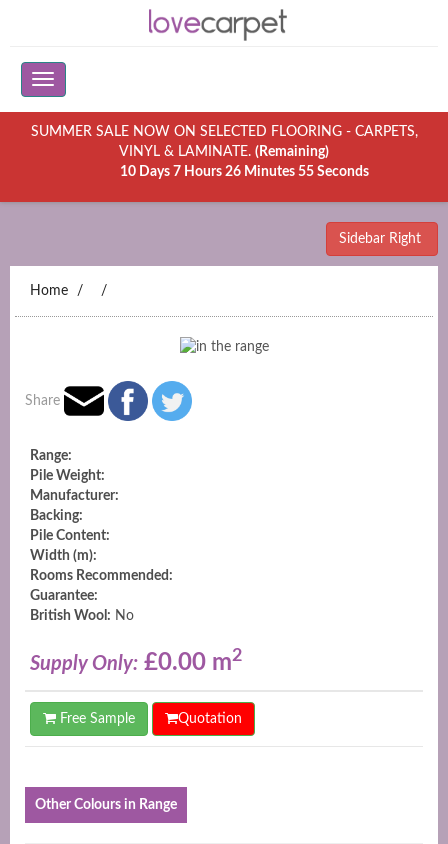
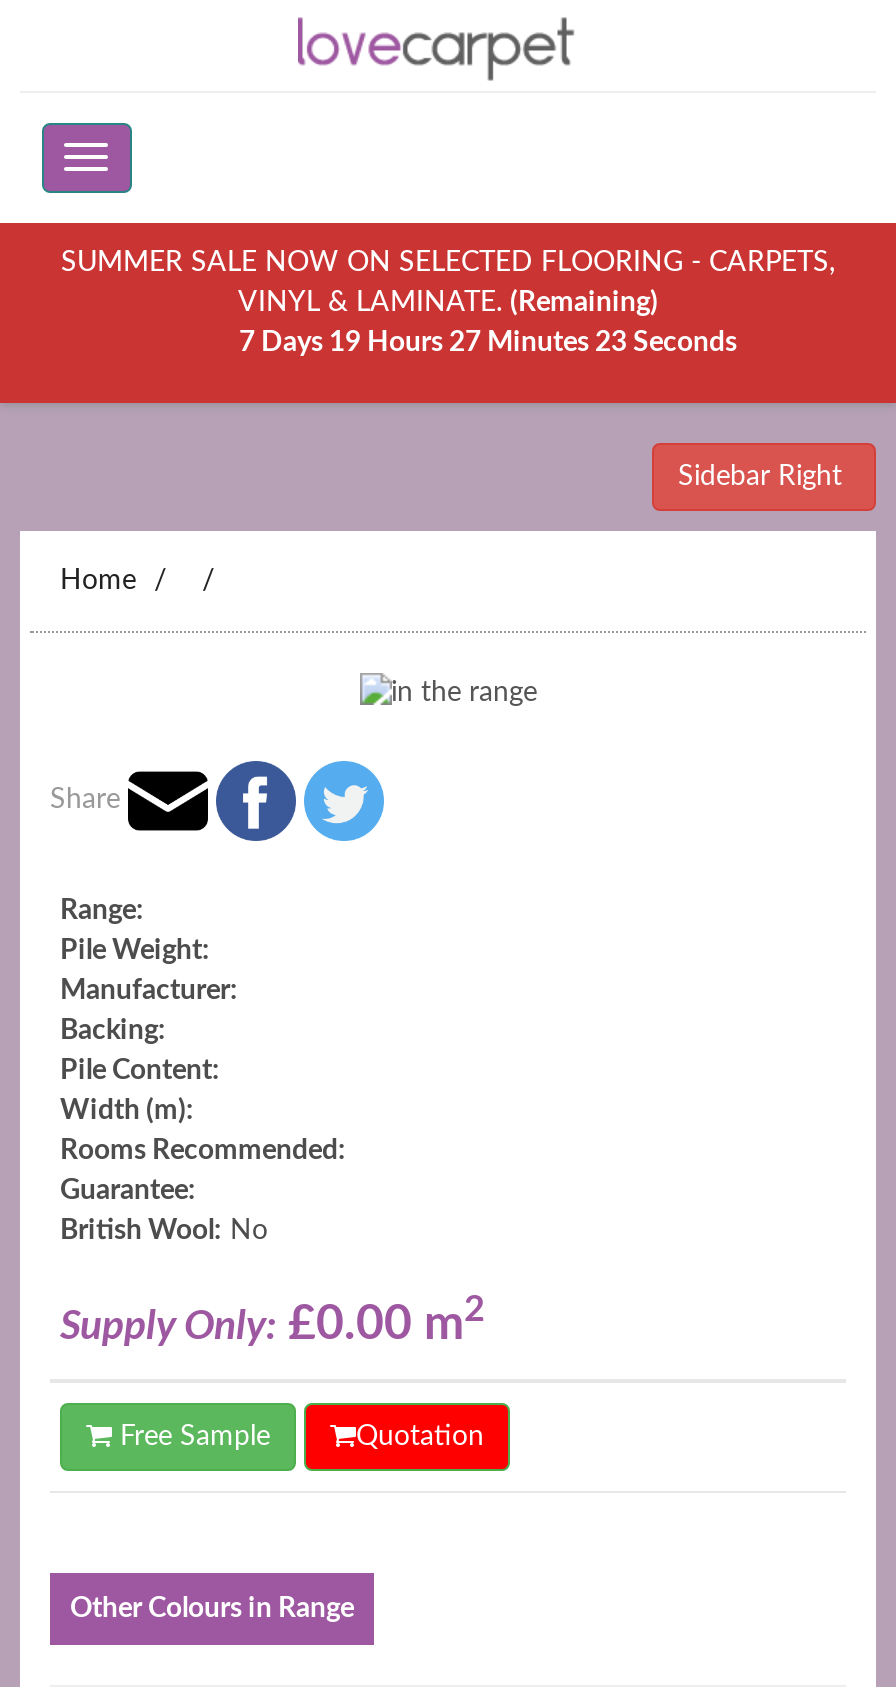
[119,165,368,179] 10 Days 7 Hours 26 Minutes 55 Seconds -> [239,329,737,357] 7 Days 19 Hours 27 Minutes 23 Seconds

